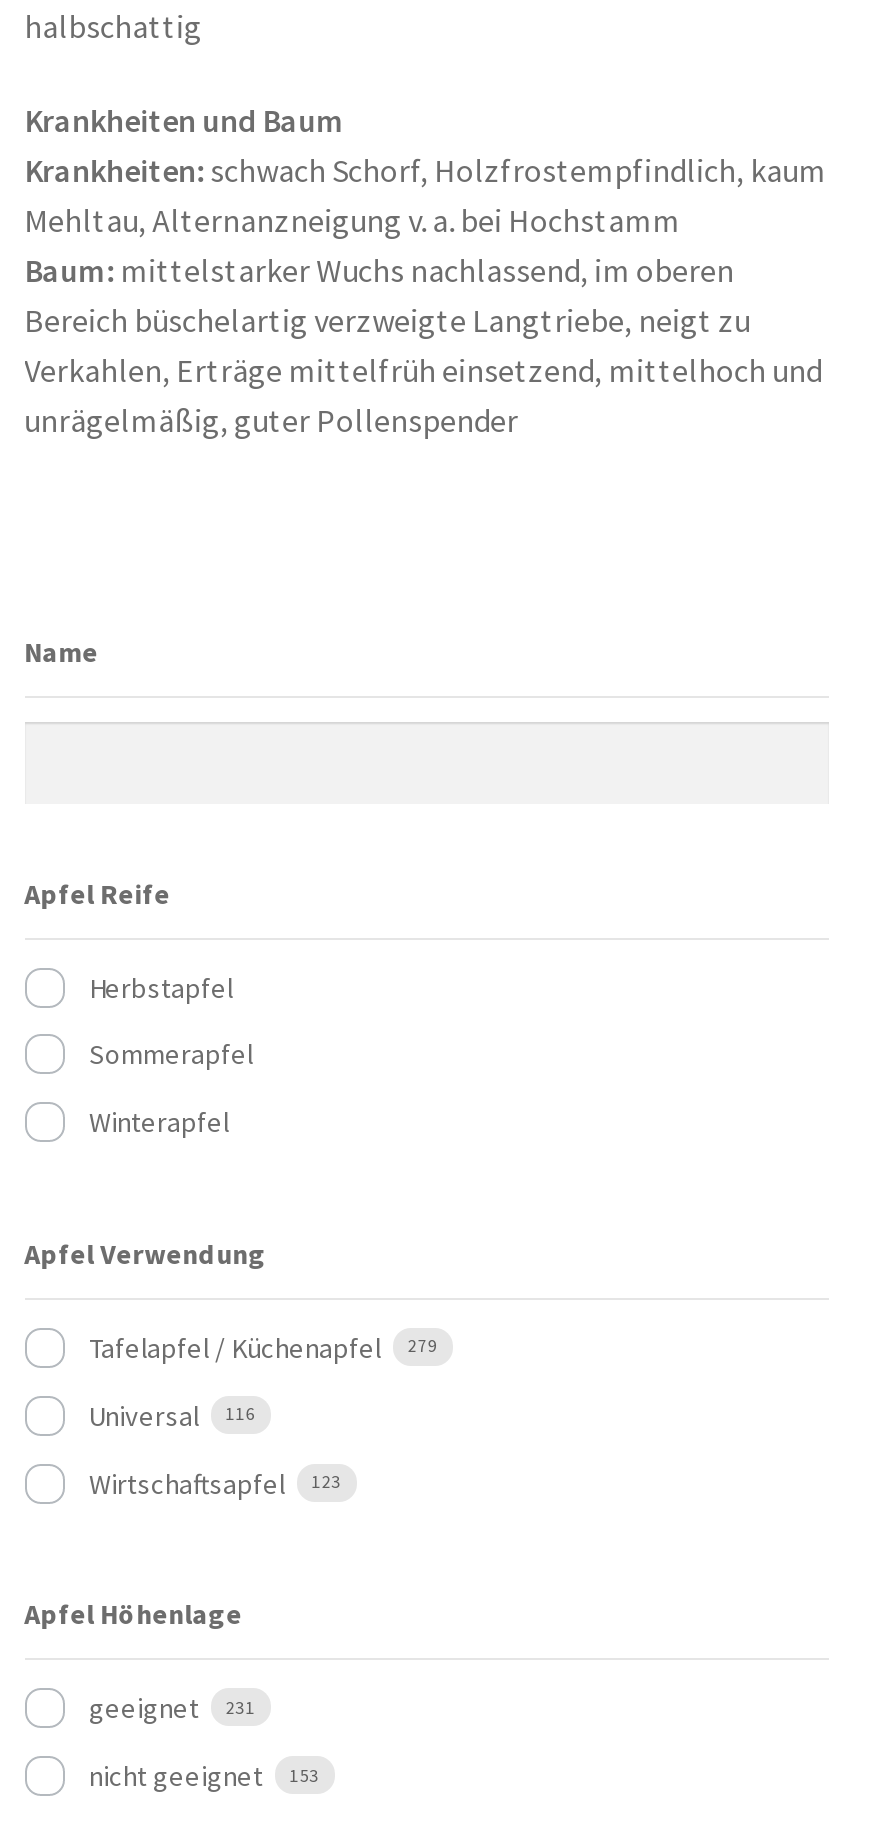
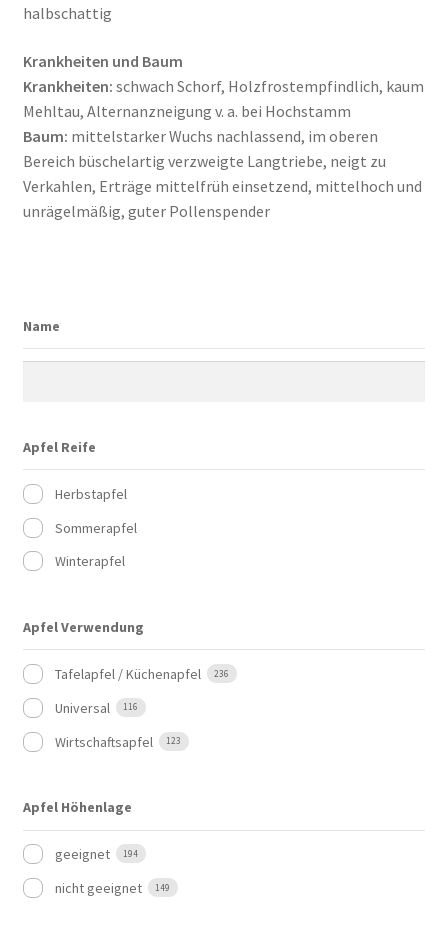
[89,1330,437,1366] Tafelapfel / Küchenapfel 279 -> [55,665,229,683] Tafelapfel / Küchenapfel 236
[89,1691,255,1727] geeignet 231 -> [55,845,138,863] geeignet 194
[89,1758,319,1794] nicht geeignet 153 -> [55,879,170,897] nicht geeignet 149

